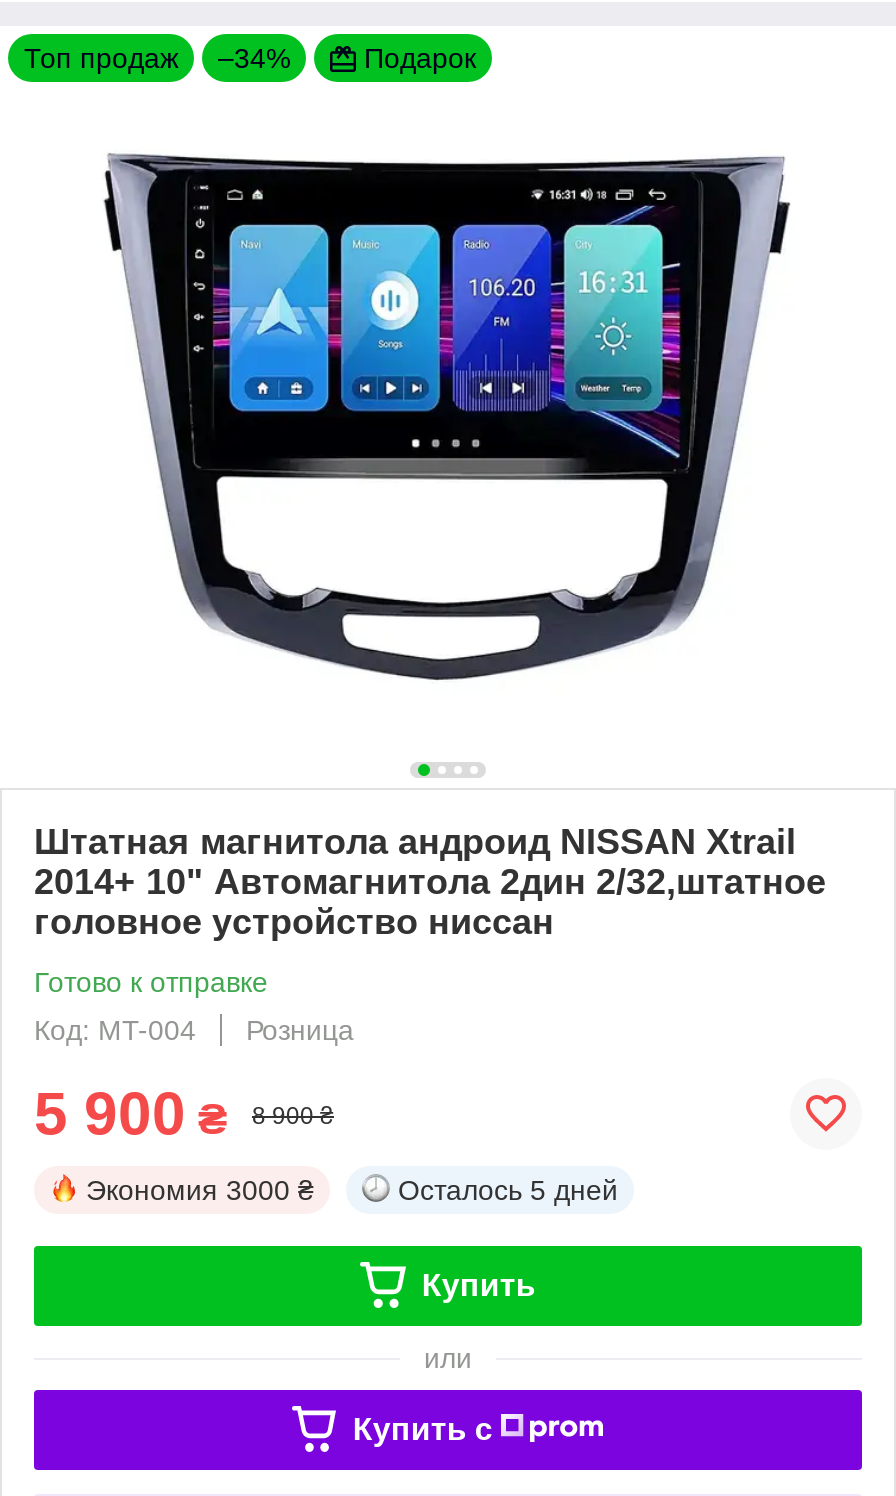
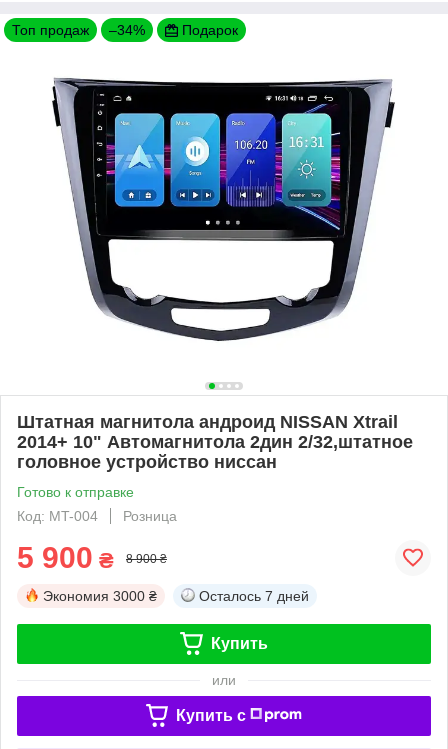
[398,1174,618,1206] Осталось 5 дней -> [199,588,309,604] Осталось 7 дней

